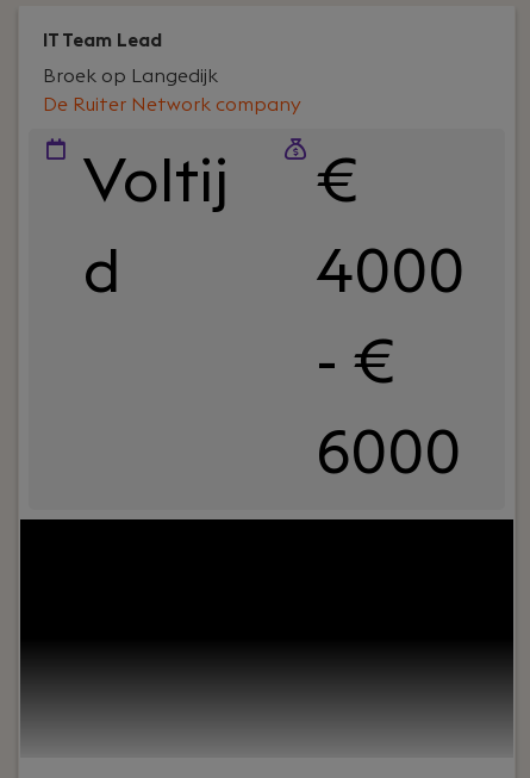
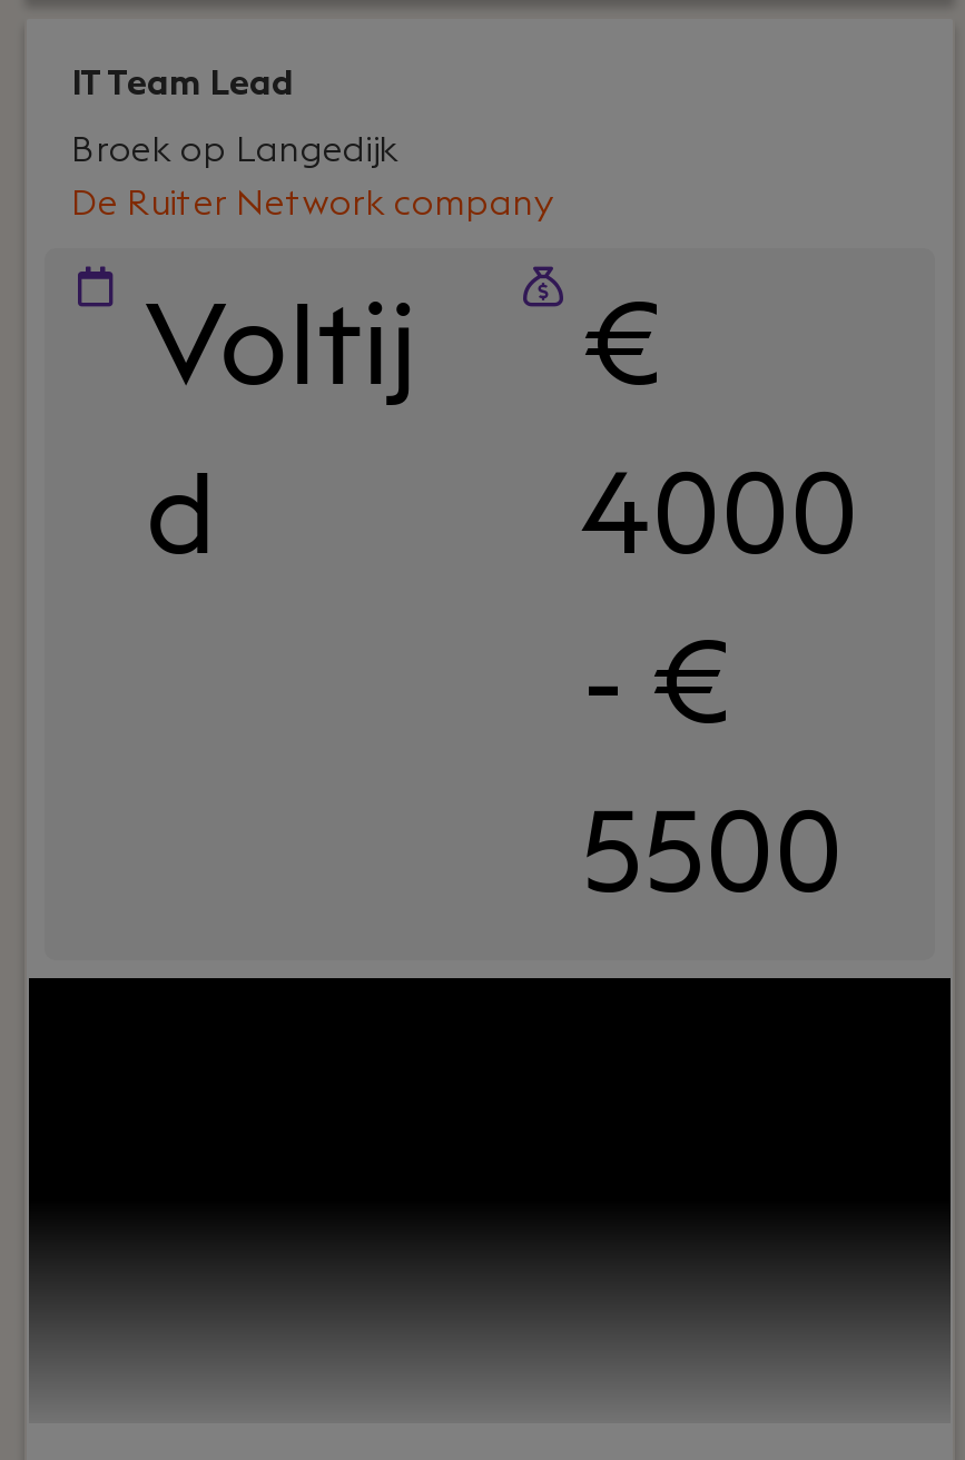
[316,424,461,485] 6000 -> [581,800,844,914] 5500

